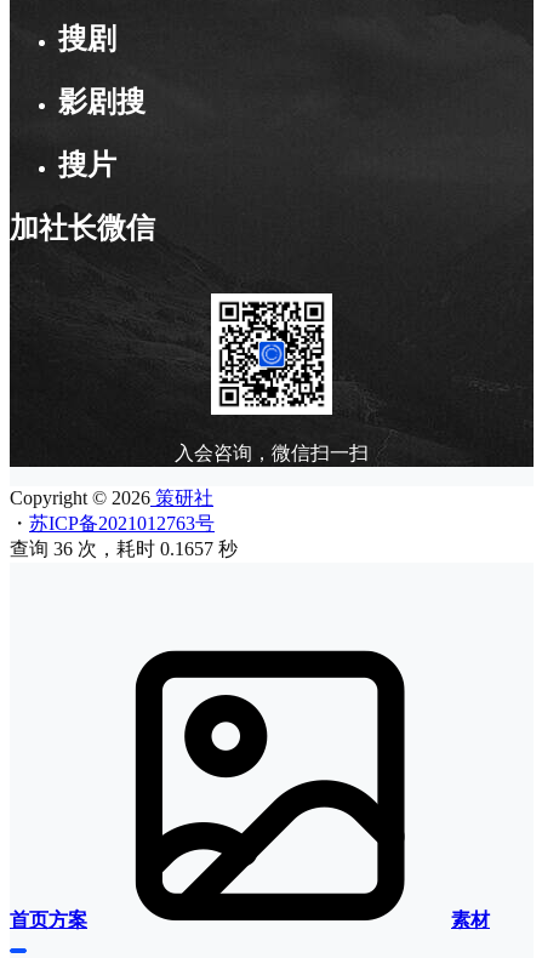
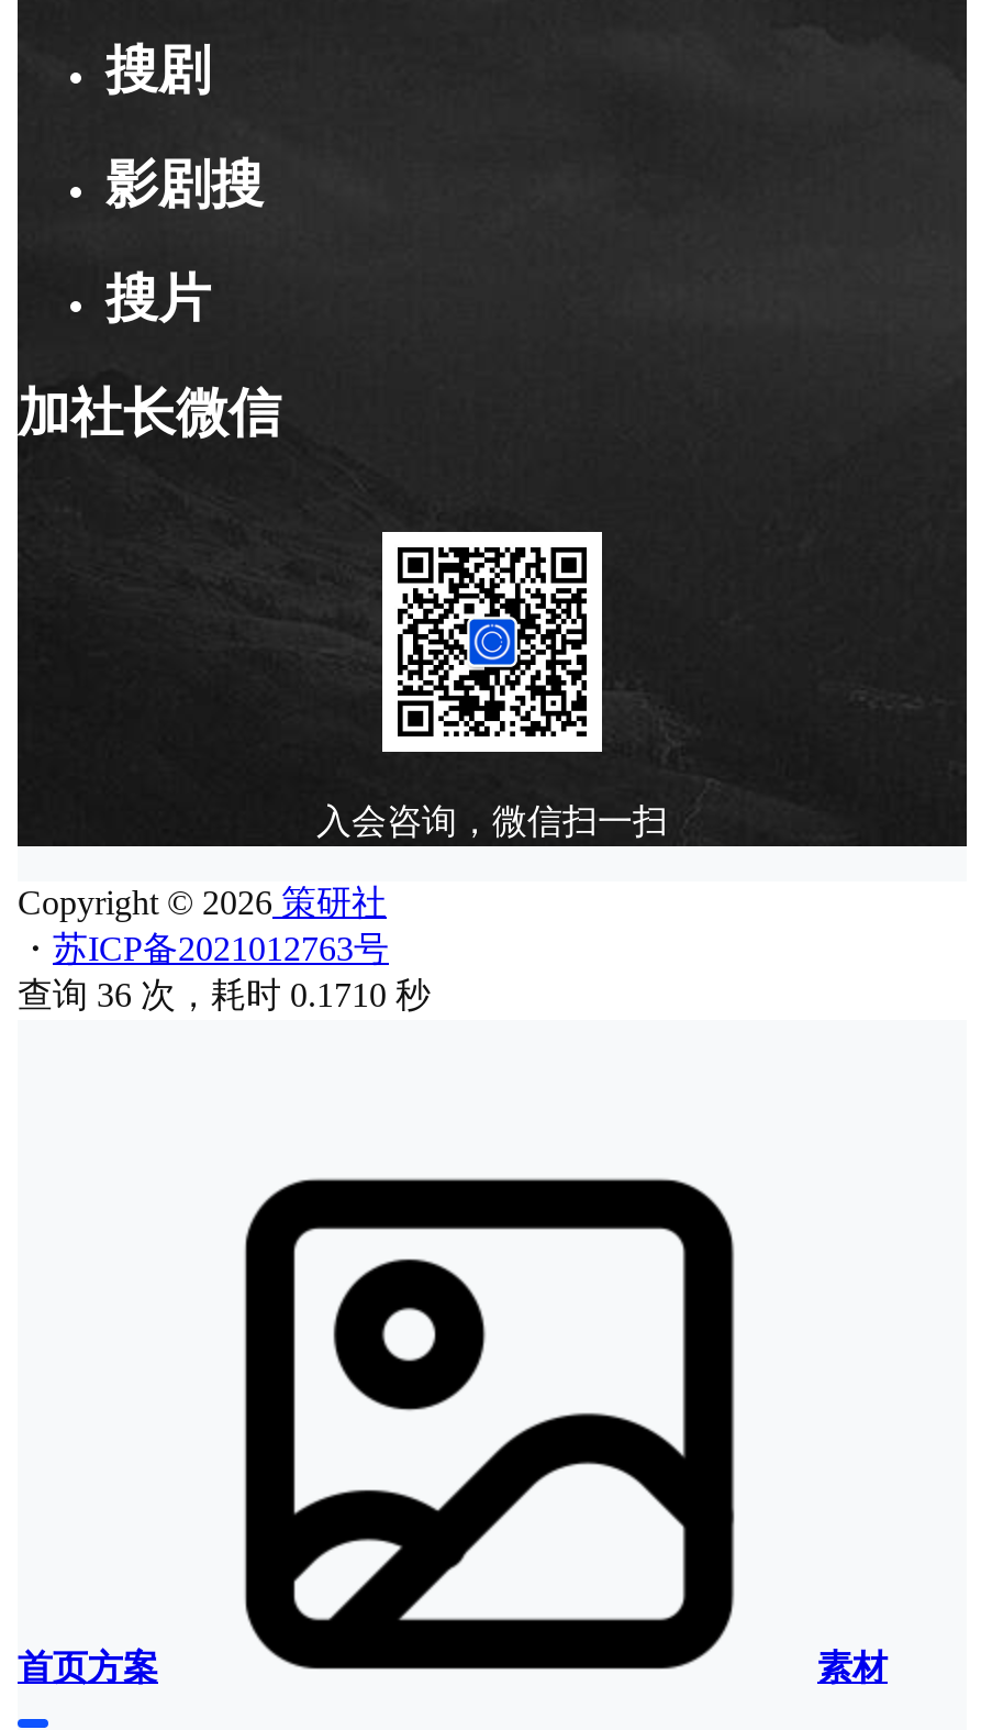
[10,538,238,559] 查询 36 次，耗时 0.1657 秒 -> [18,976,431,1013] 查询 36 次，耗时 0.1710 秒

